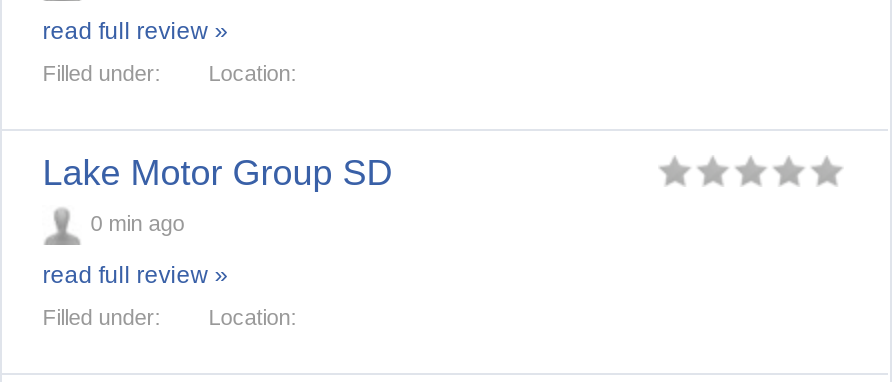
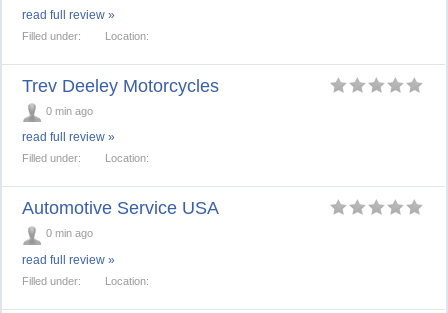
[42,153,392,193] Lake Motor Group SD -> [22,76,219,218] Trev Deeley Motorcycles | 0 min ago | read full review » | Filled under: | Location: | Automotive Service USA

